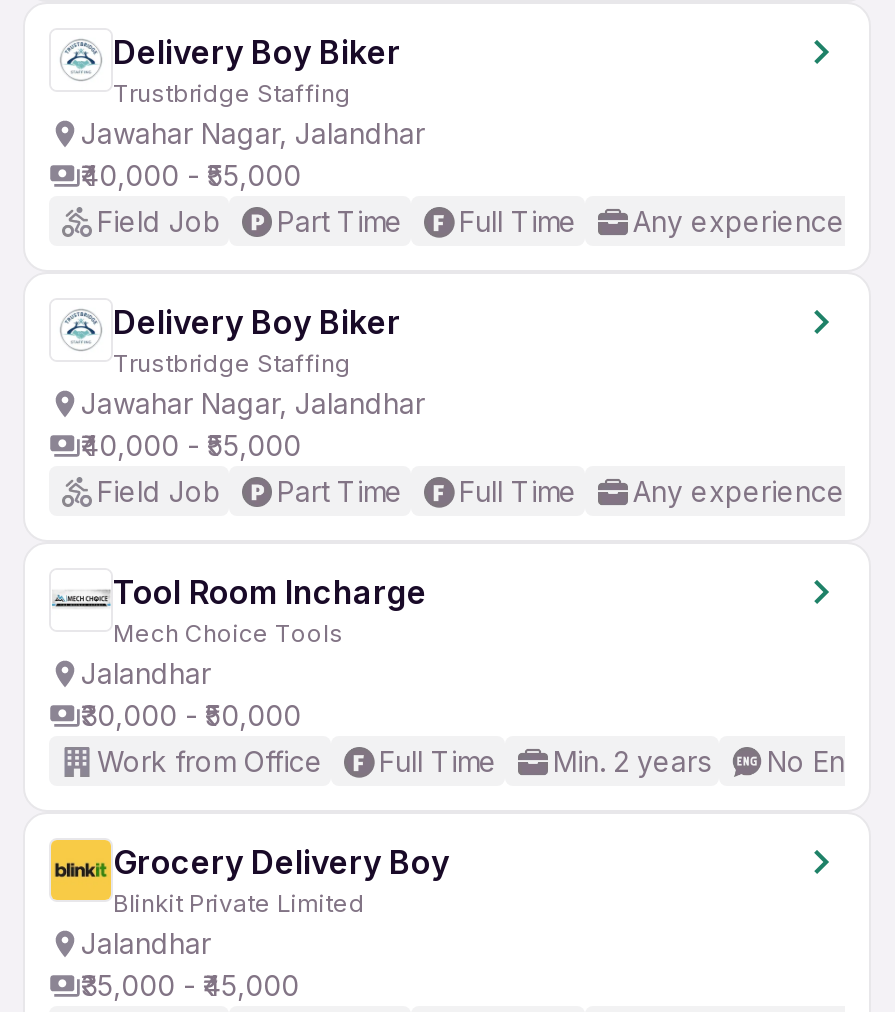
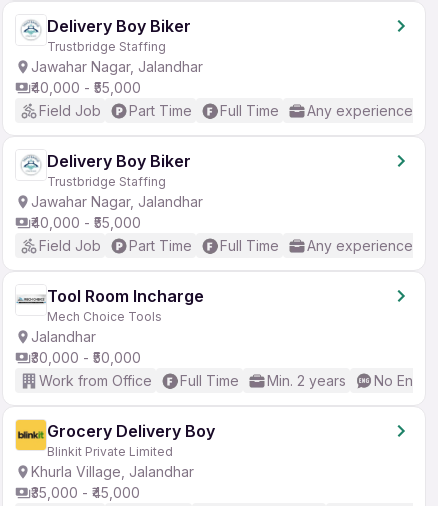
[81,926,211,960] Jalandhar -> [31,463,194,480] Khurla Village, Jalandhar

